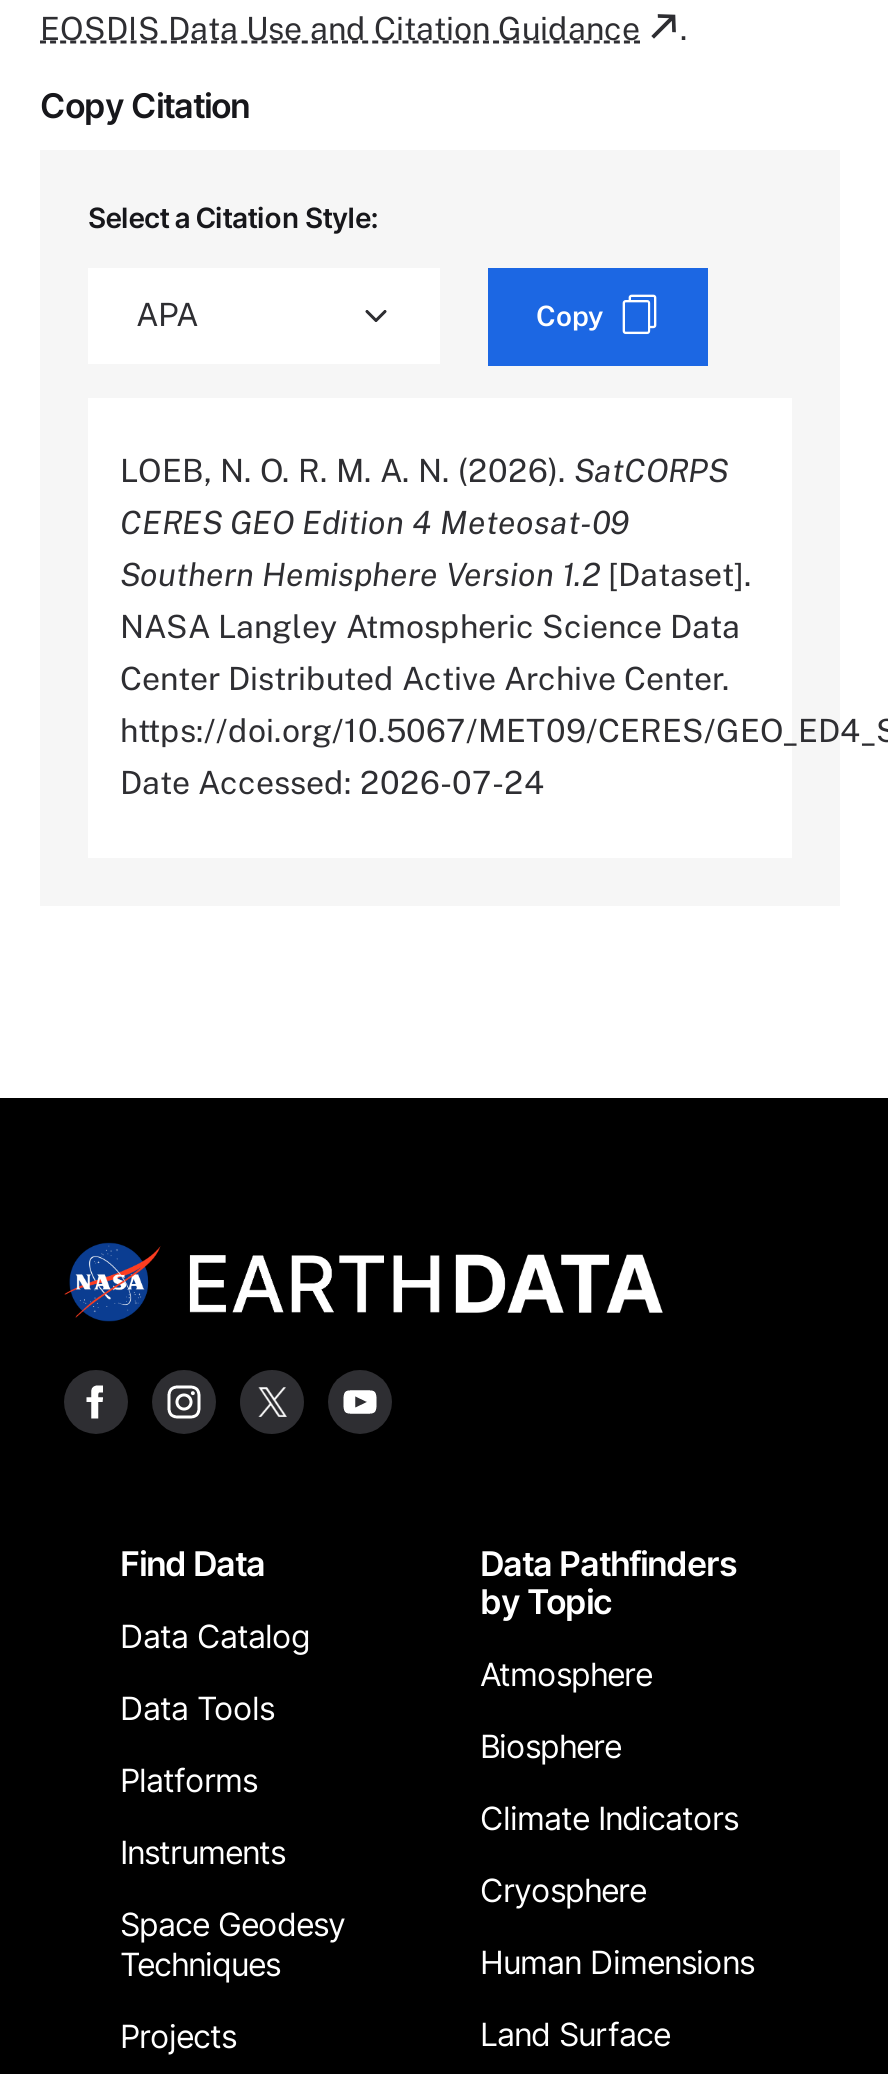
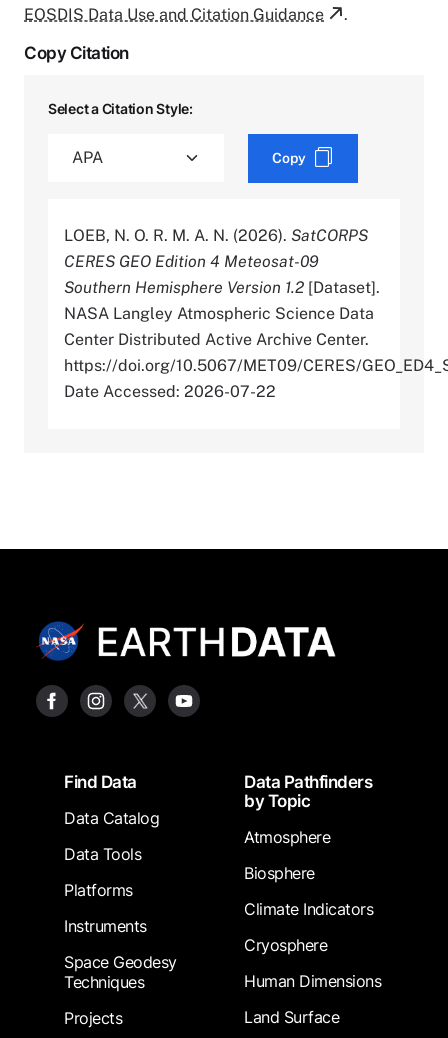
[120,764,544,802] Date Accessed: 2026-07-24 -> [64,382,276,401] Date Accessed: 2026-07-22

